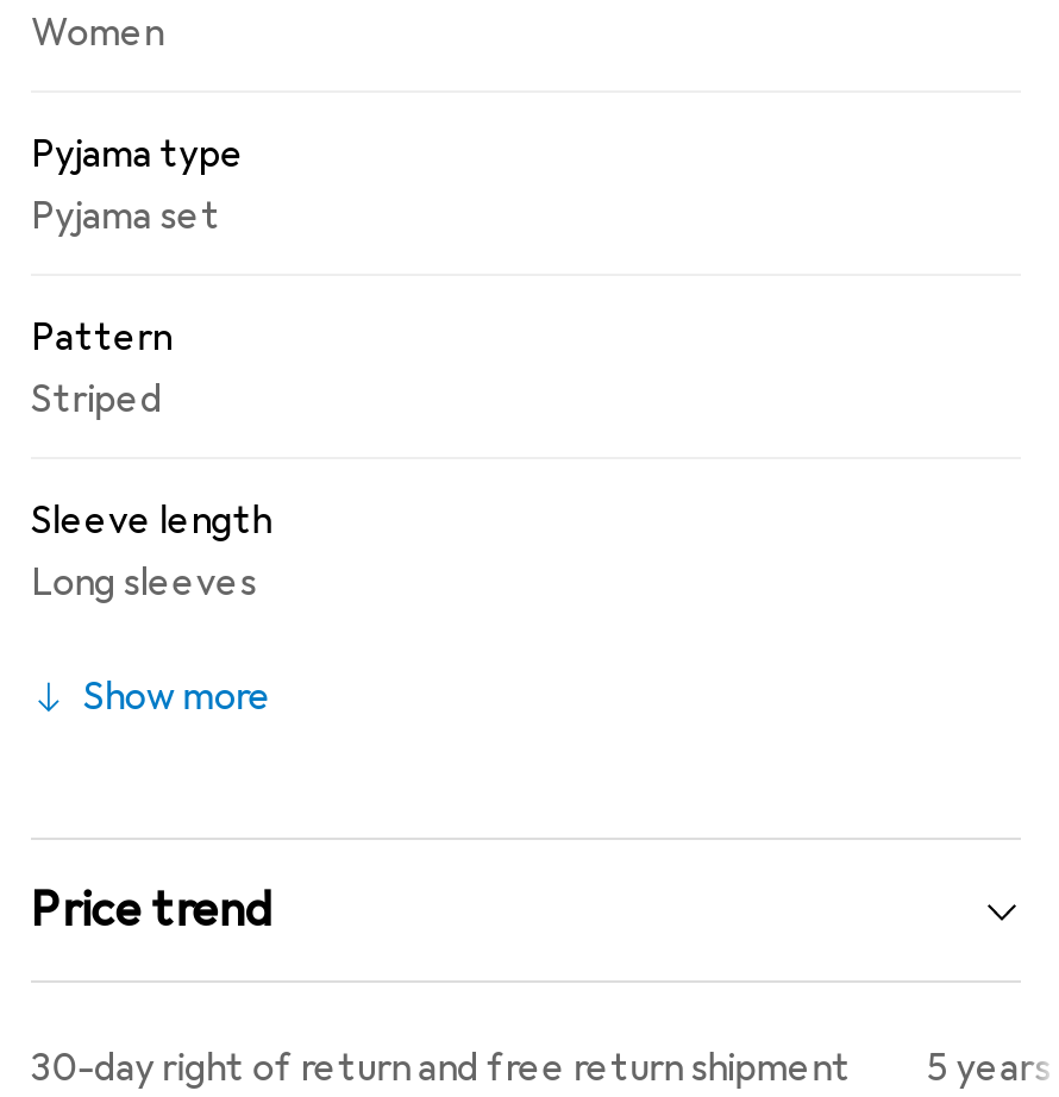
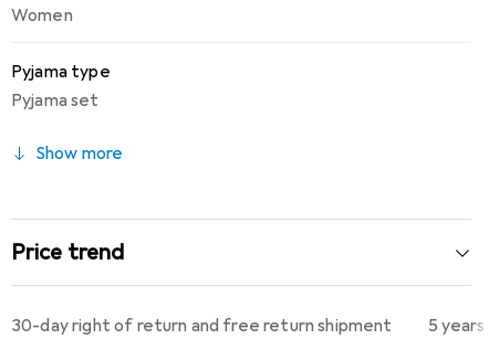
[31,314,272,607] Pattern | Striped | Sleeve length | Long sleeves -> none

